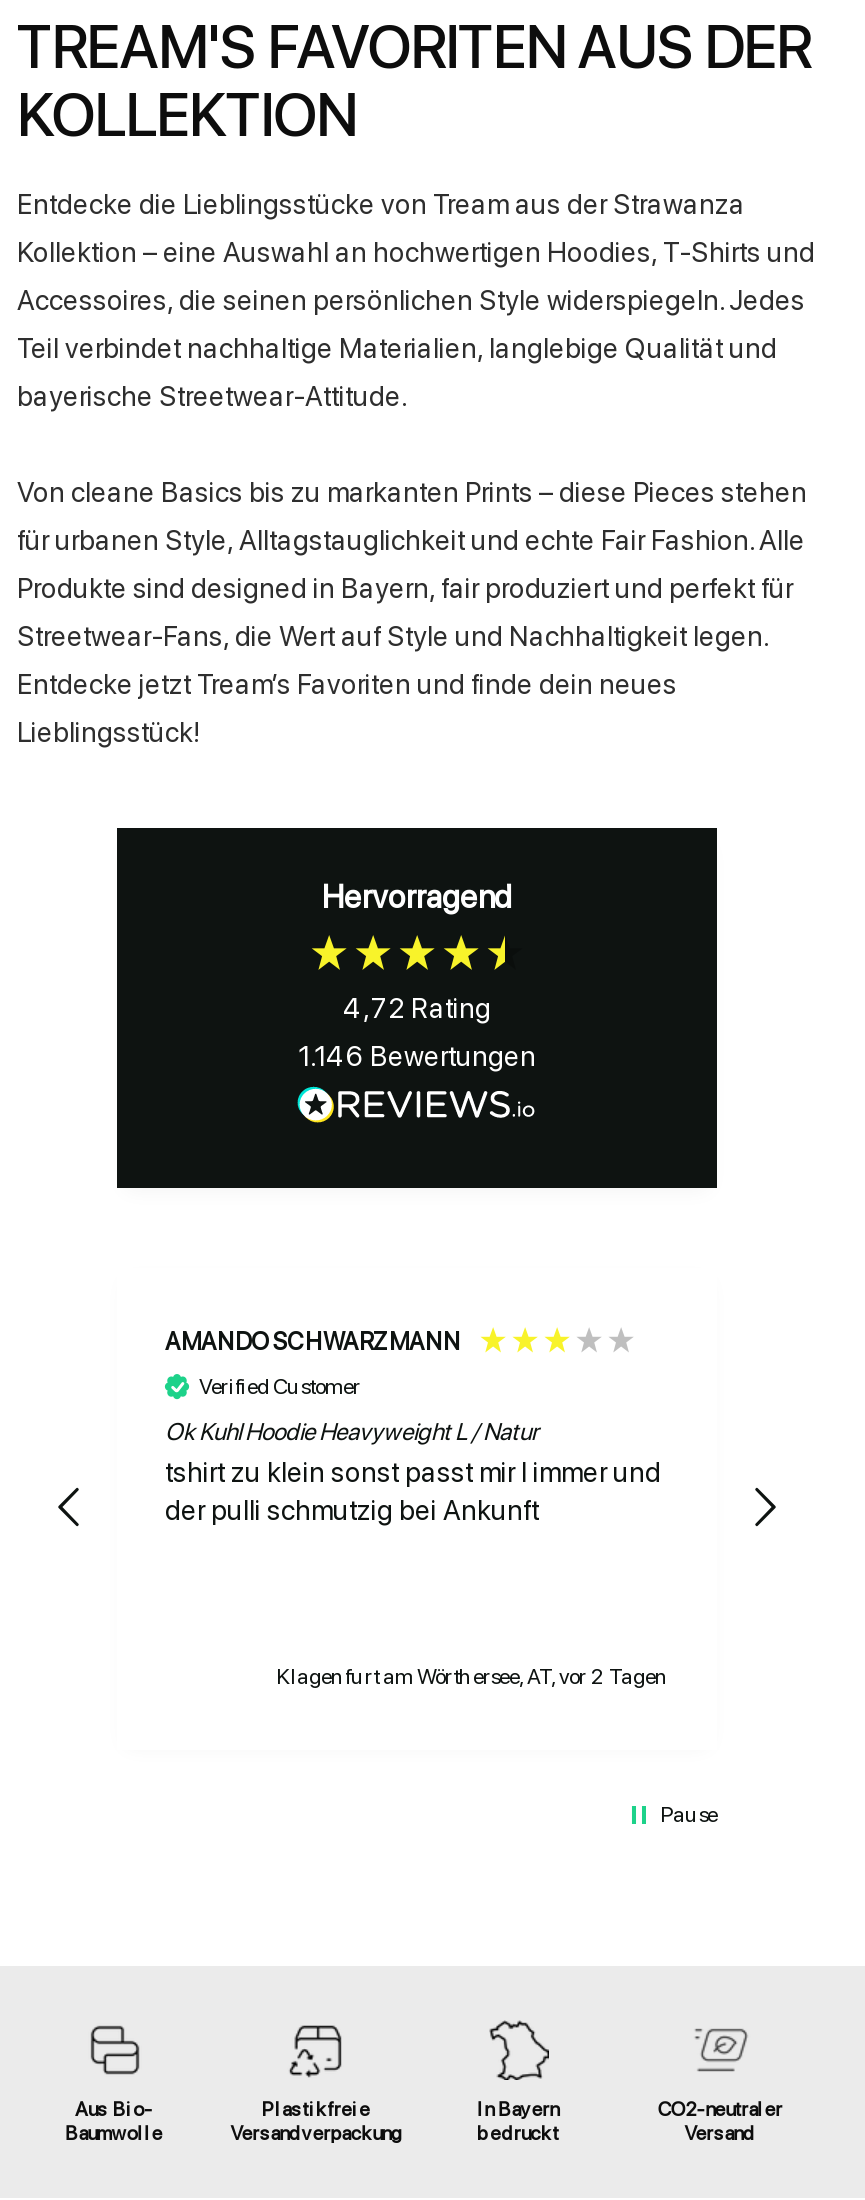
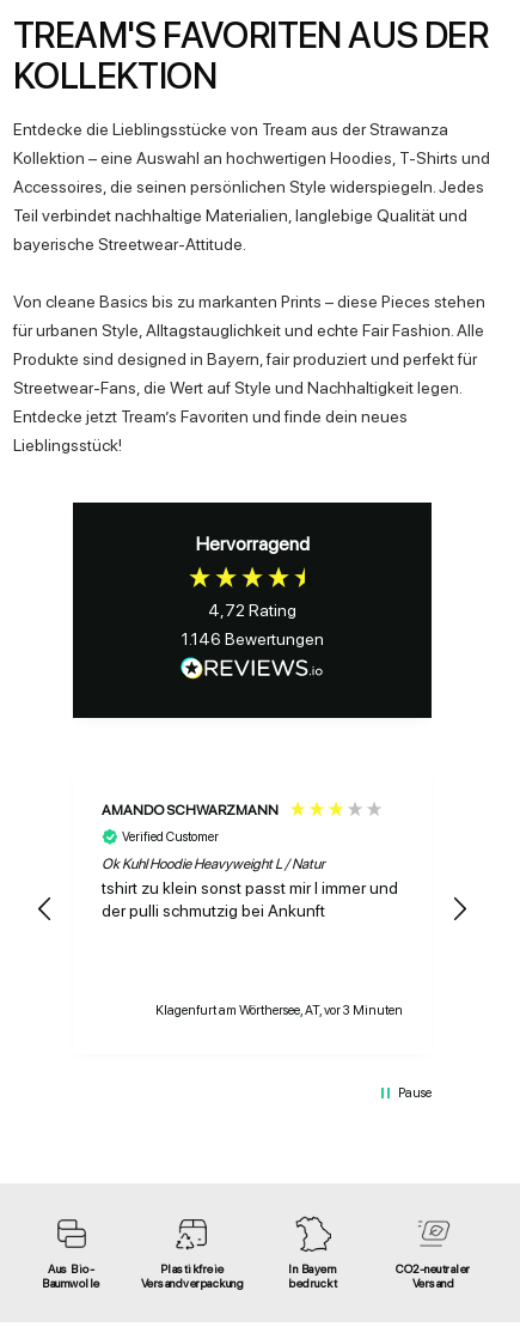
[277,1664,669,1690] Klagenfurt am Wörthersee, AT, vor 2 Tagen -> [155,1003,403,1018] Klagenfurt am Wörthersee, AT, vor 3 Minuten

